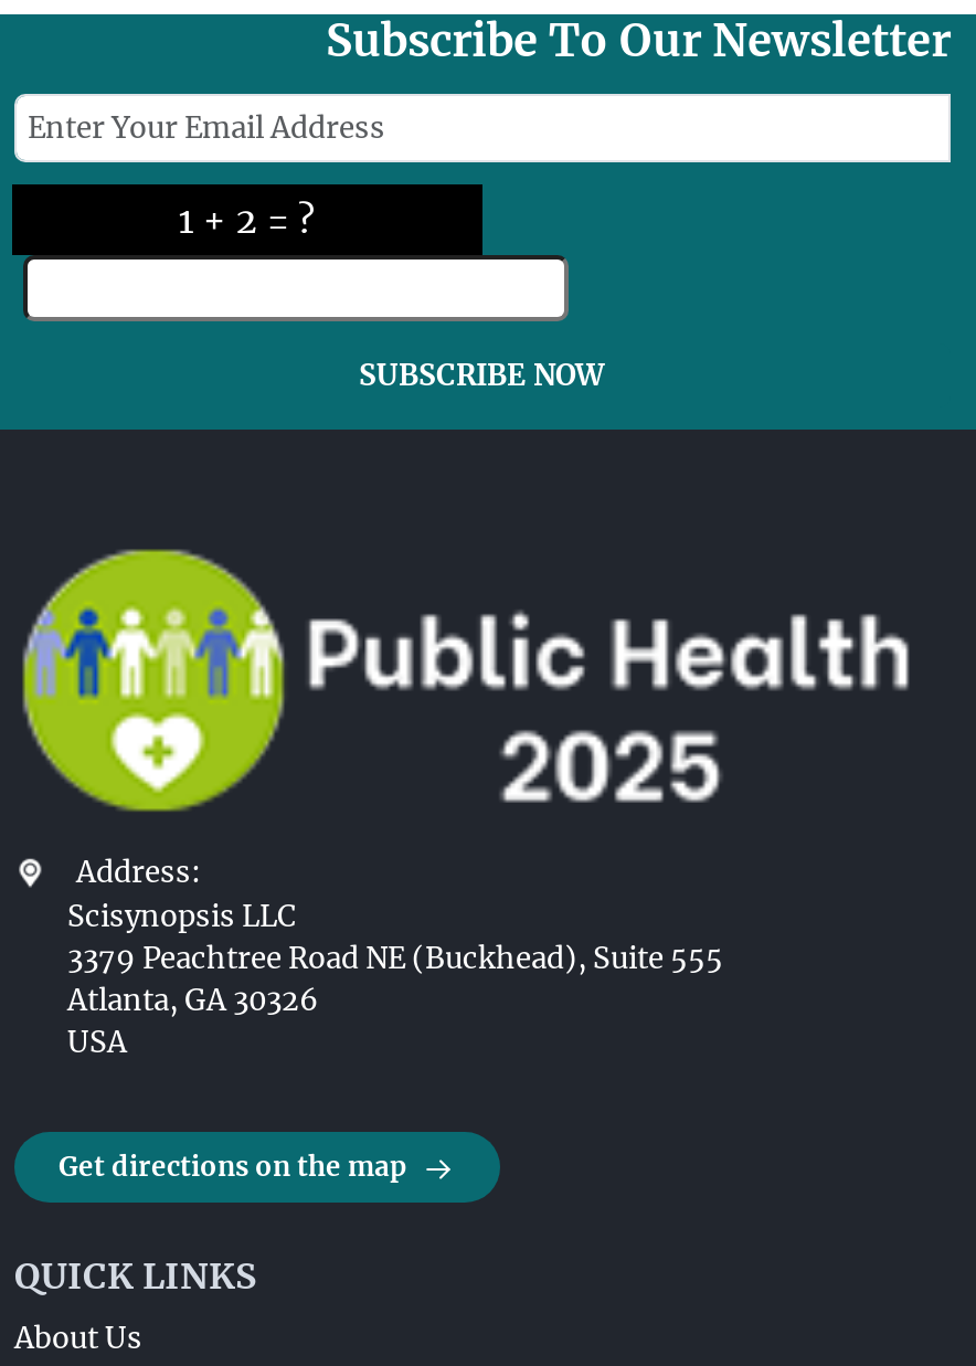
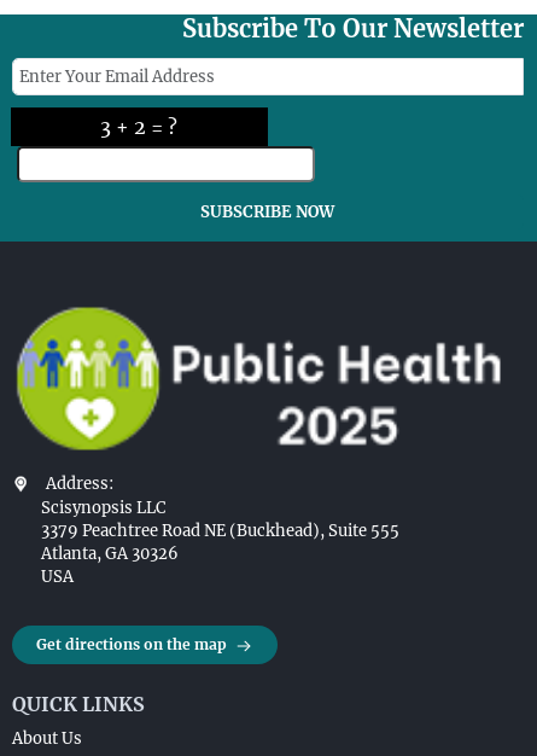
[178,198,315,242] 1 + 2 = ? -> [100,115,178,139] 3 + 2 = ?

